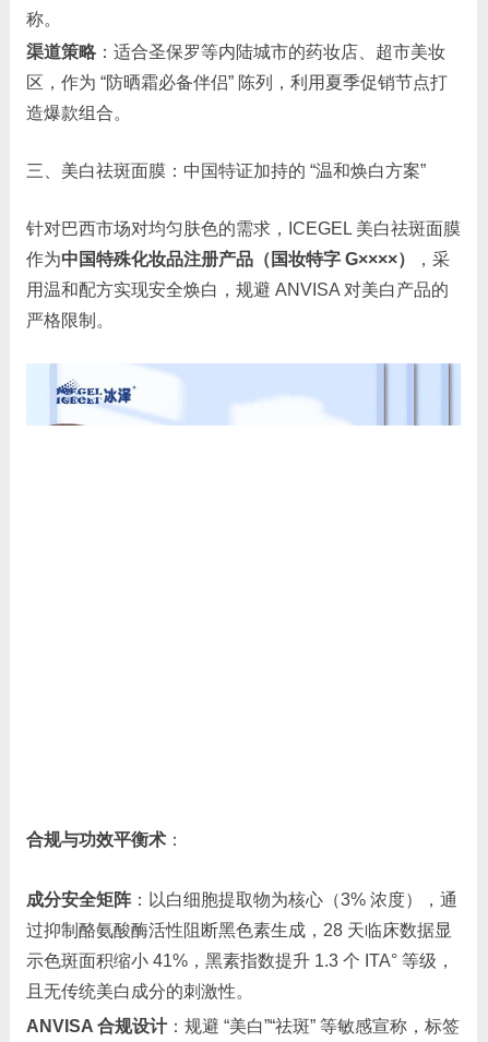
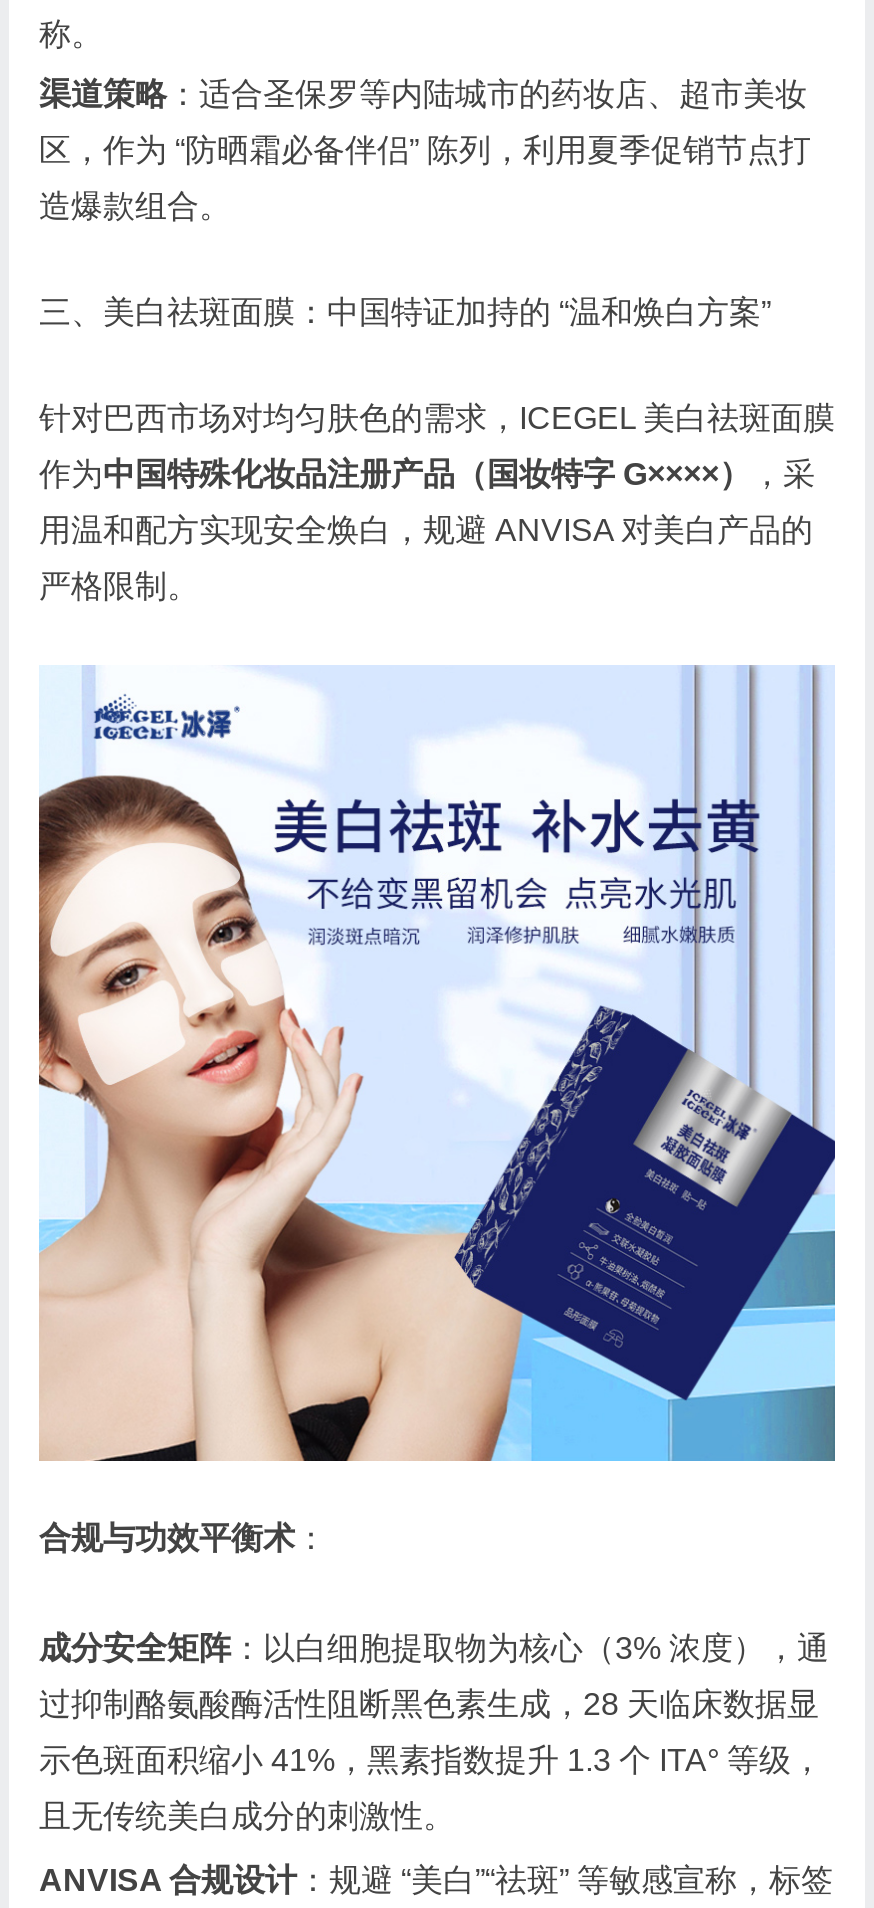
none -> [37,777,837,1463] [image]

